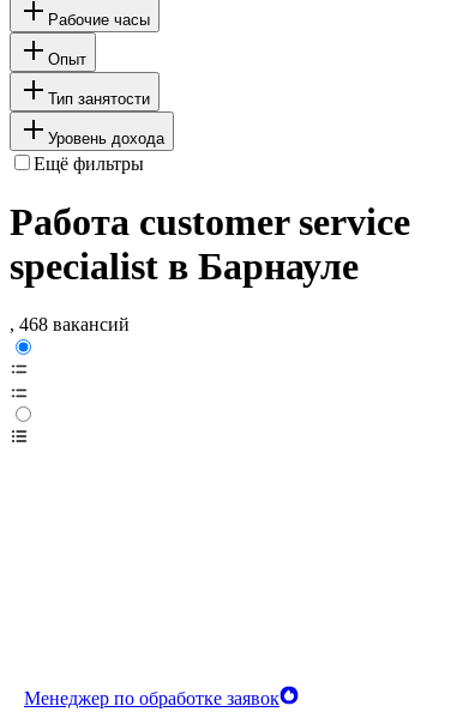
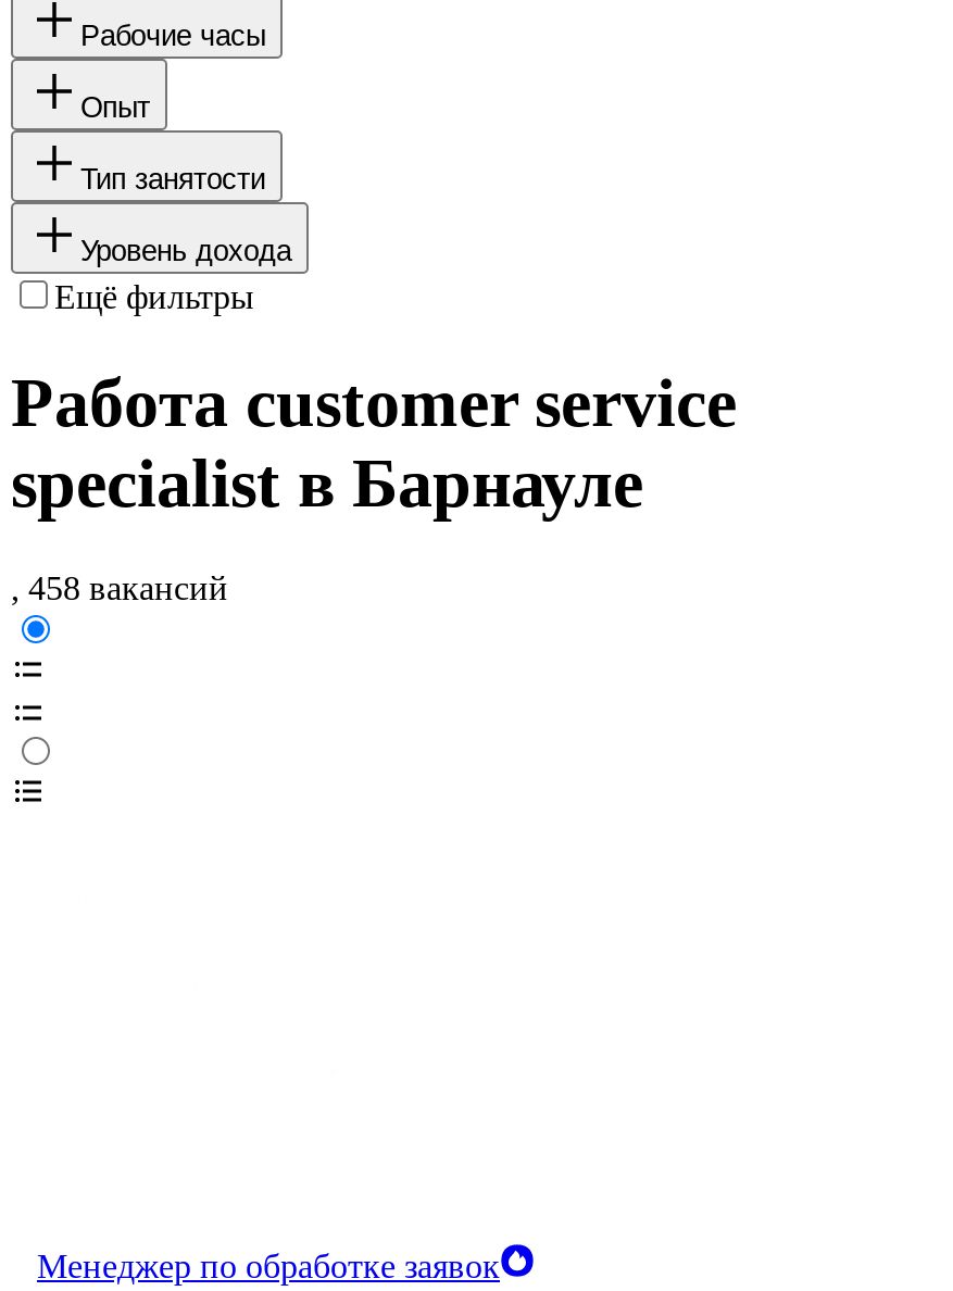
[10,315,130,335] , 468 вакансий -> [11,571,228,607] , 458 вакансий

